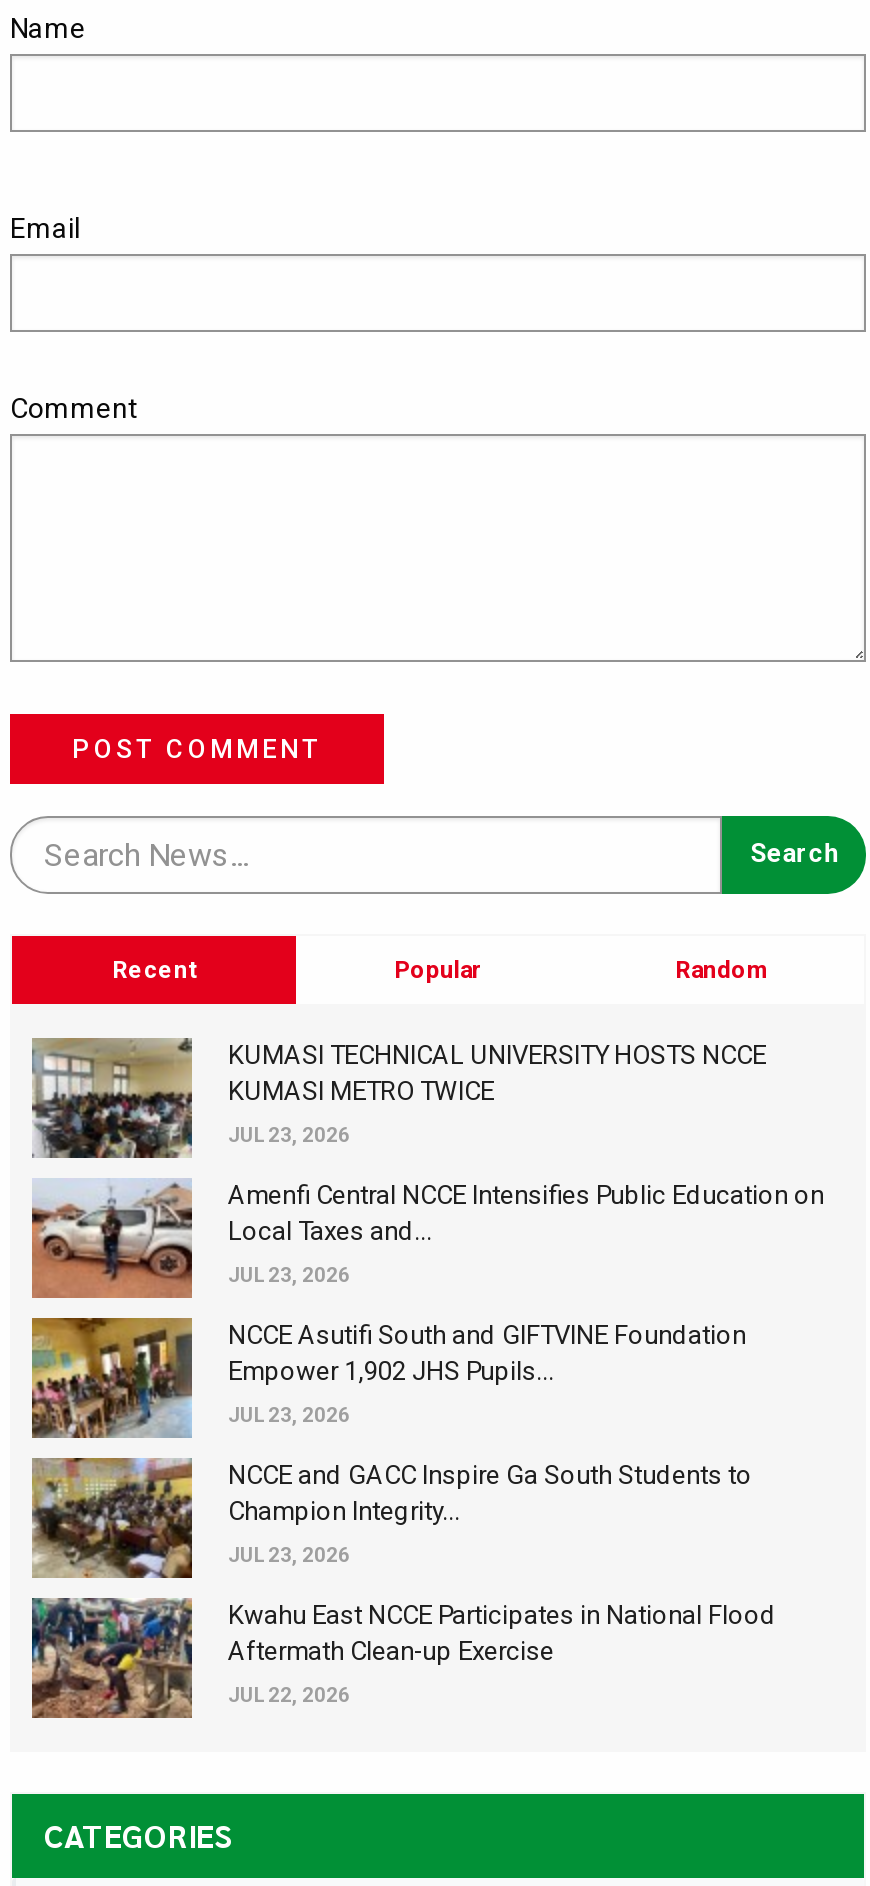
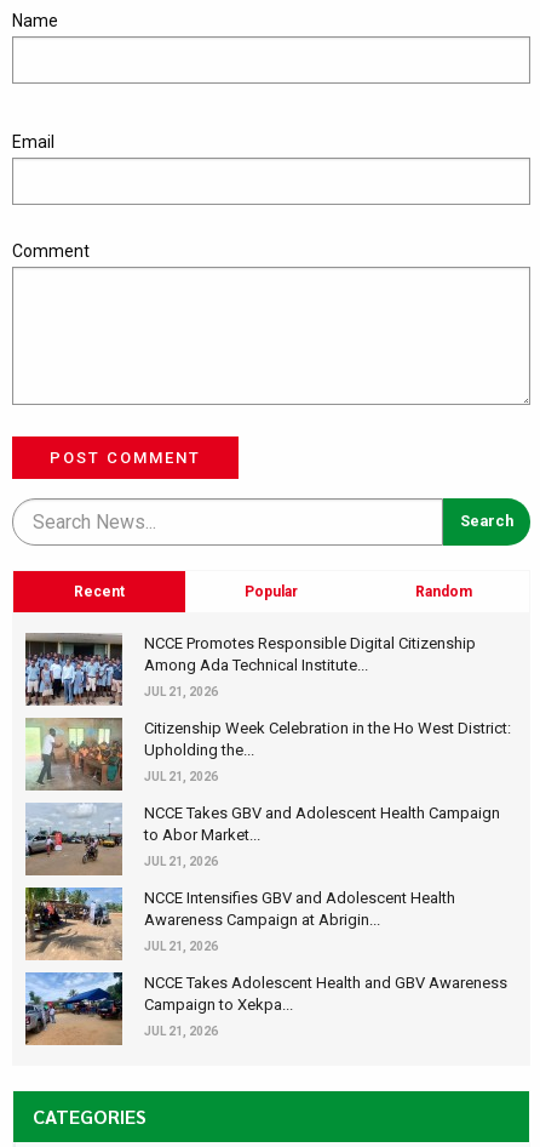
[32,1038,766,1158] [image] | KUMASI TECHNICAL UNIVERSITY HOSTS NCCE | KUMASI METRO TWICE -> [24,633,476,706] [image] | NCCE Promotes Responsible Digital Citizenship | Among Ada Technical Institute...
[228,1125,350,1147] JUL 23, 2026 -> [144,685,218,699] JUL 21, 2026
[30,1178,824,1300] [image] | Amenfi Central NCCE Intensifies Public Education on | Local Taxes and... -> [25,717,511,792] [image] | Citizenship Week Celebration in the Ho West District: | Upholding the...
[228,1265,350,1287] JUL 23, 2026 -> [144,770,218,784] JUL 21, 2026
[30,1316,746,1438] [image] | NCCE Asutifi South and GIFTVINE Foundation | Empower 1,902 JHS Pupils... -> [25,803,500,875] [image] | NCCE Takes GBV and Adolescent Health Campaign | to Abor Market...
[228,1405,350,1427] JUL 23, 2026 -> [144,855,218,868] JUL 21, 2026
[32,1456,752,1580] [image] | NCCE and GACC Inspire Ga South Students to | Champion Integrity... -> [25,886,455,960] [image] | NCCE Intensifies GBV and Adolescent Health | Awareness Campaign at Abrigin...
[228,1545,350,1567] JUL 23, 2026 -> [144,940,218,953] JUL 21, 2026
[30,1596,776,1720] [image] | Kwahu East NCCE Participates in National Flood | Aftermath Clean-up Exercise -> [25,971,507,1045] [image] | NCCE Takes Adolescent Health and GBV Awareness | Campaign to Xekpa...
[228,1685,350,1707] JUL 22, 2026 -> [144,1025,218,1038] JUL 21, 2026

